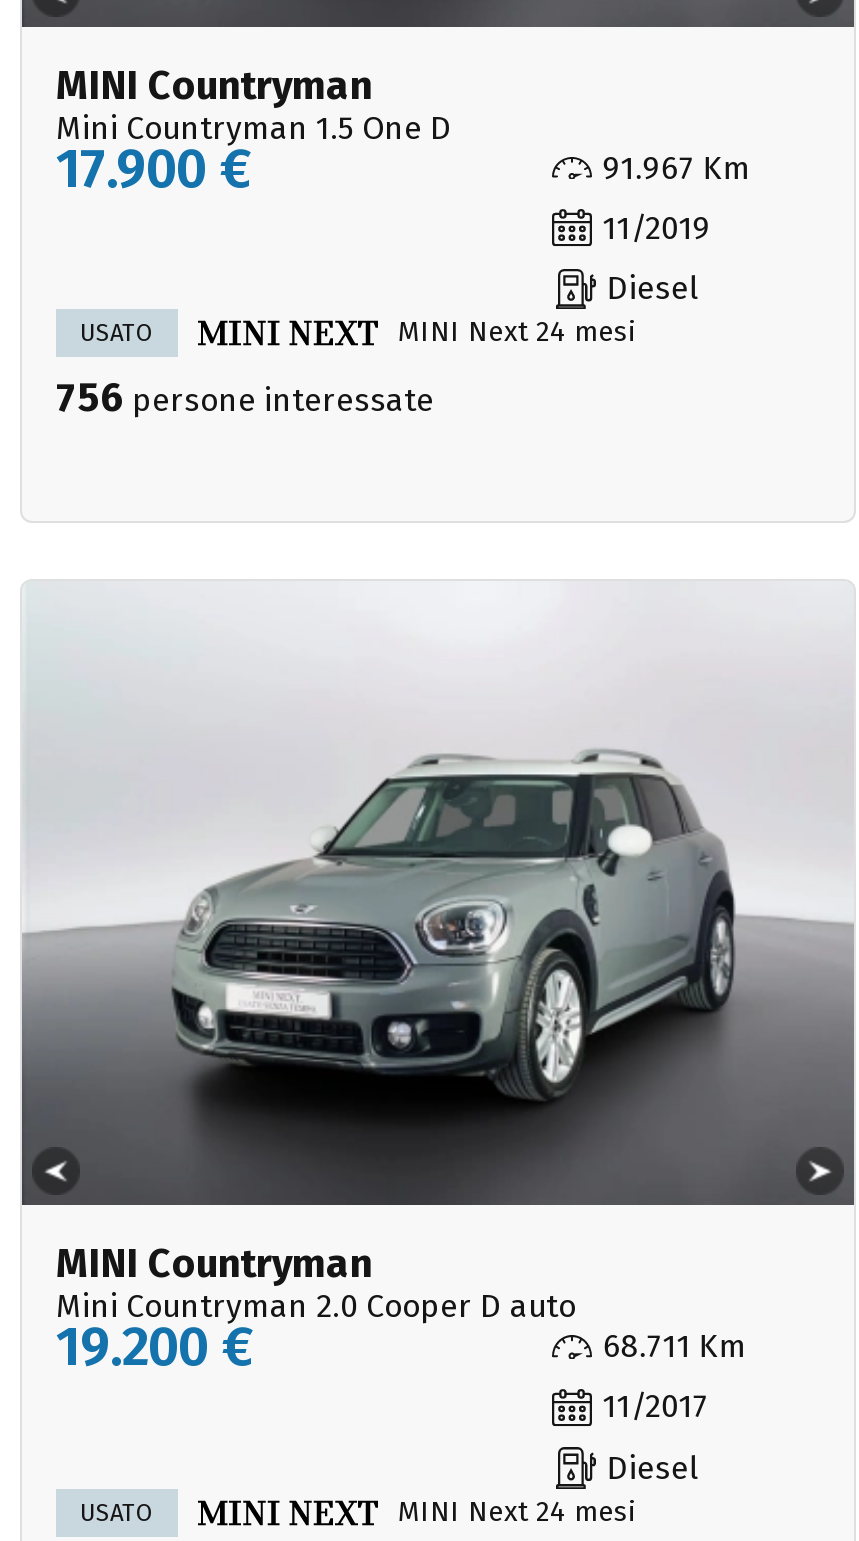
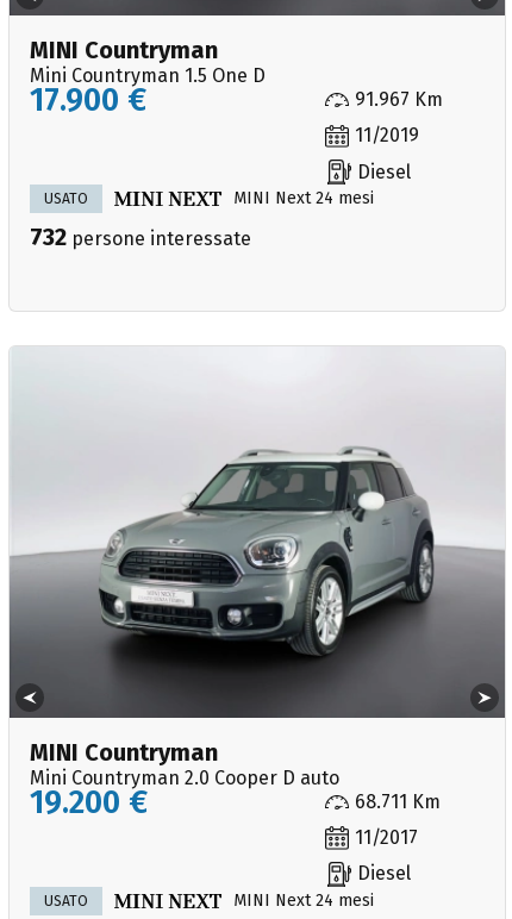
[56,374,434,422] 756 persone interessate -> [30,223,251,251] 732 persone interessate

